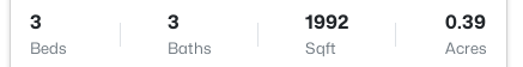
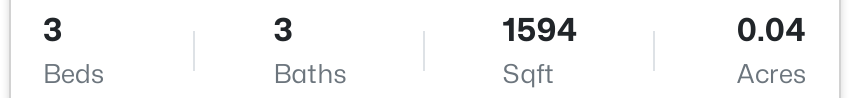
[305,11,349,33] 1992 -> [503,11,577,49] 1594
[445,11,486,33] 0.39 -> [737,11,805,49] 0.04

